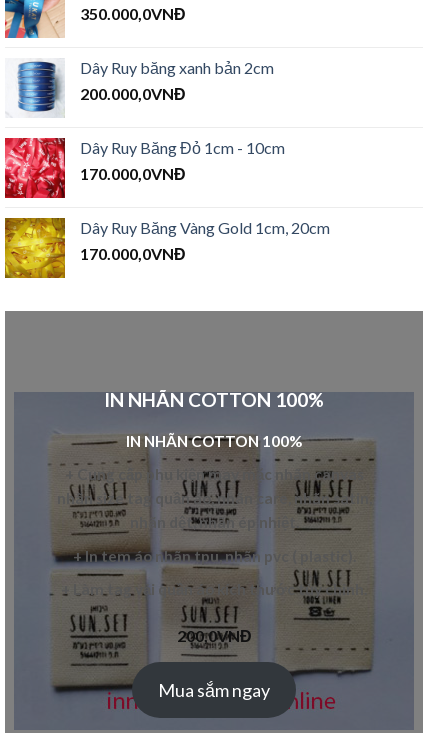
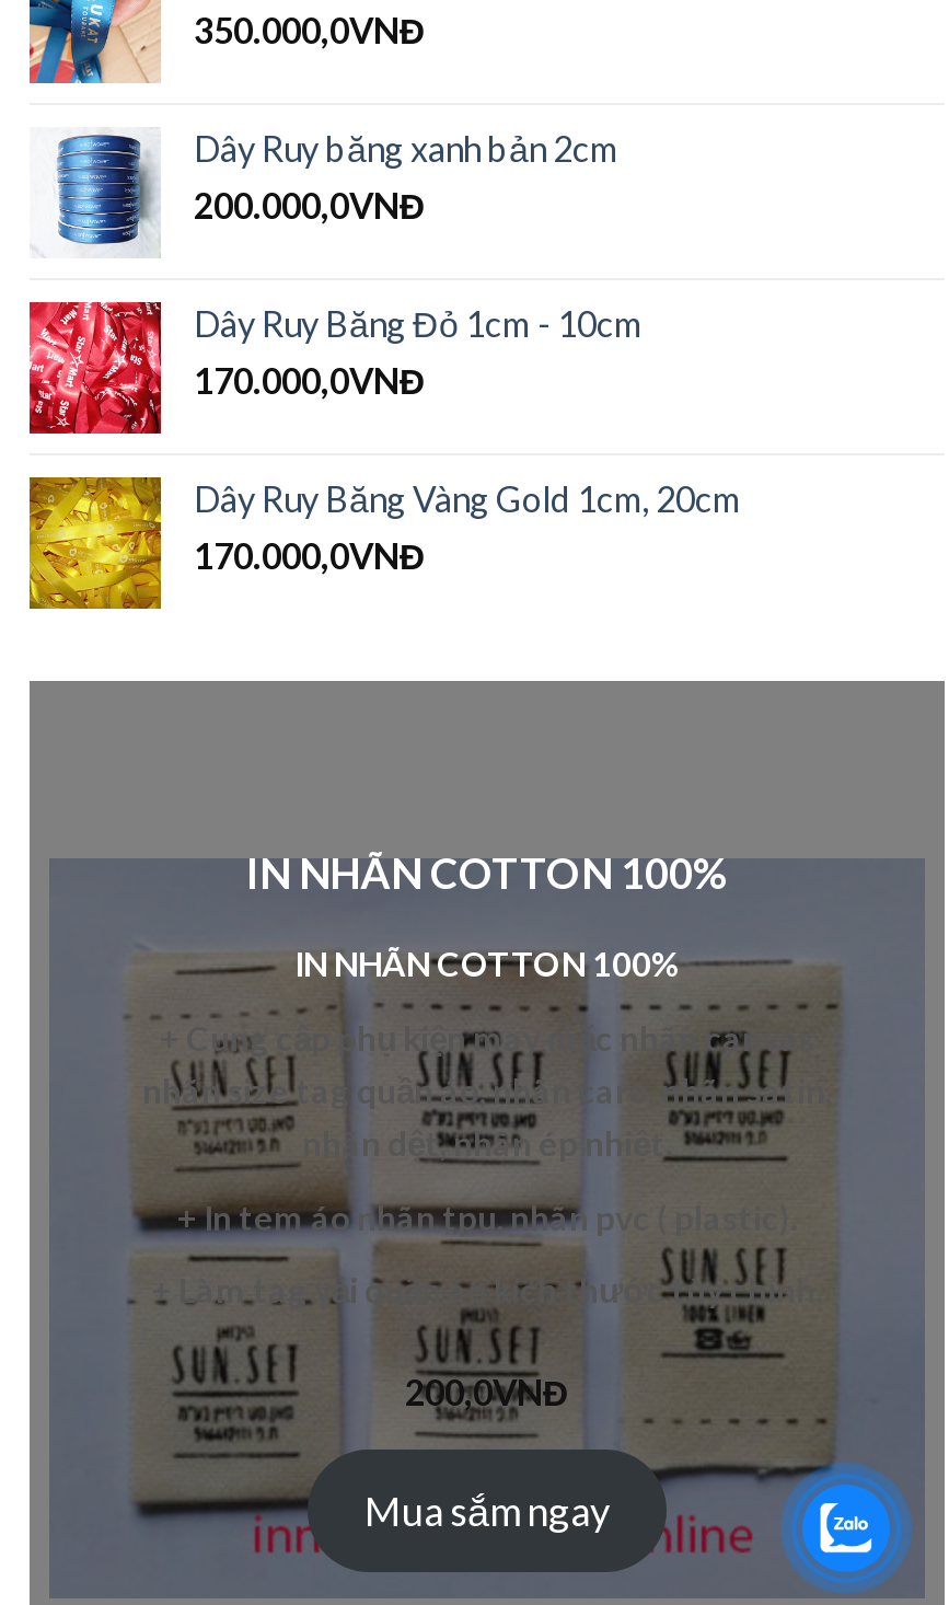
none -> [780,1463,912,1594] [image]

